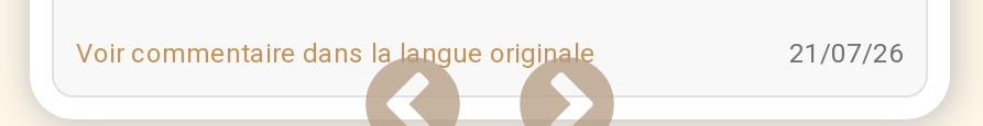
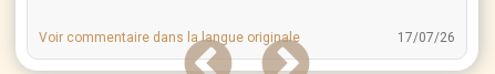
[789,39,904,69] 21/07/26 -> [398,30,455,45] 17/07/26

